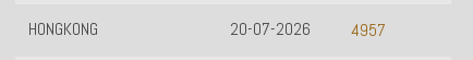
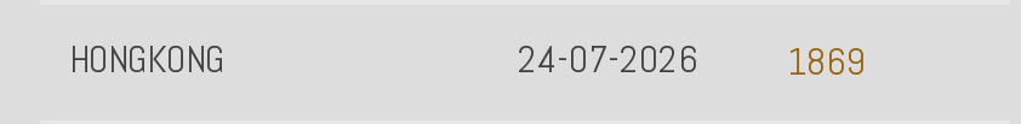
[230,19,311,41] 20-07-2026 -> [518,37,697,85] 24-07-2026
[351,19,386,41] 4957 -> [787,38,865,86] 1869

